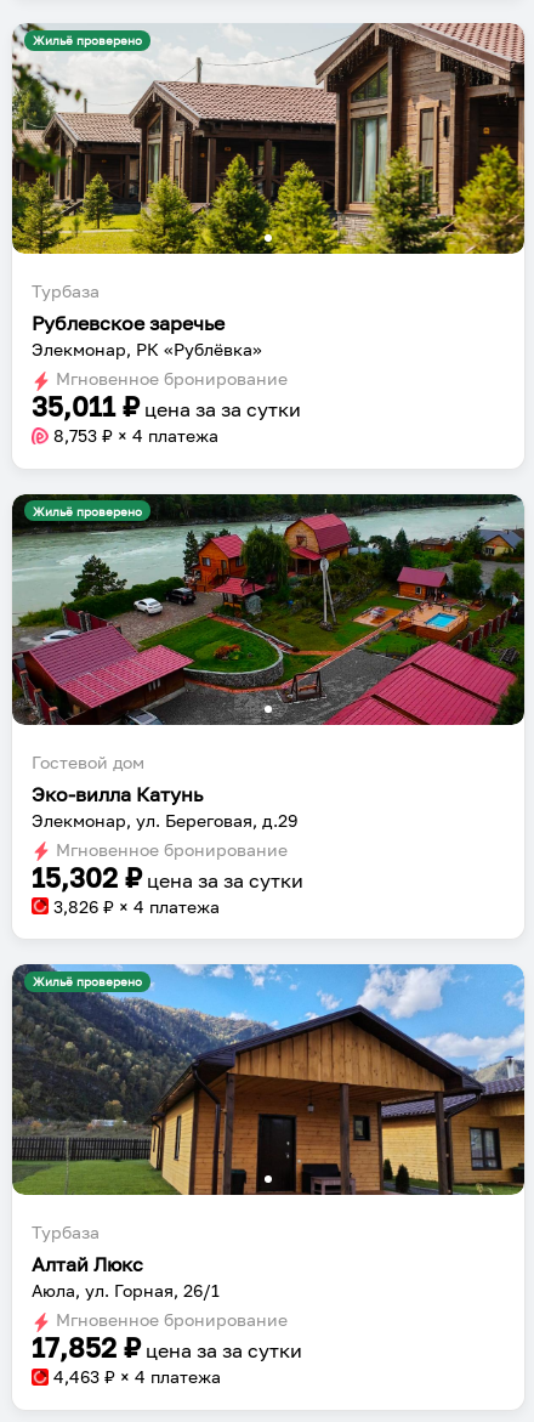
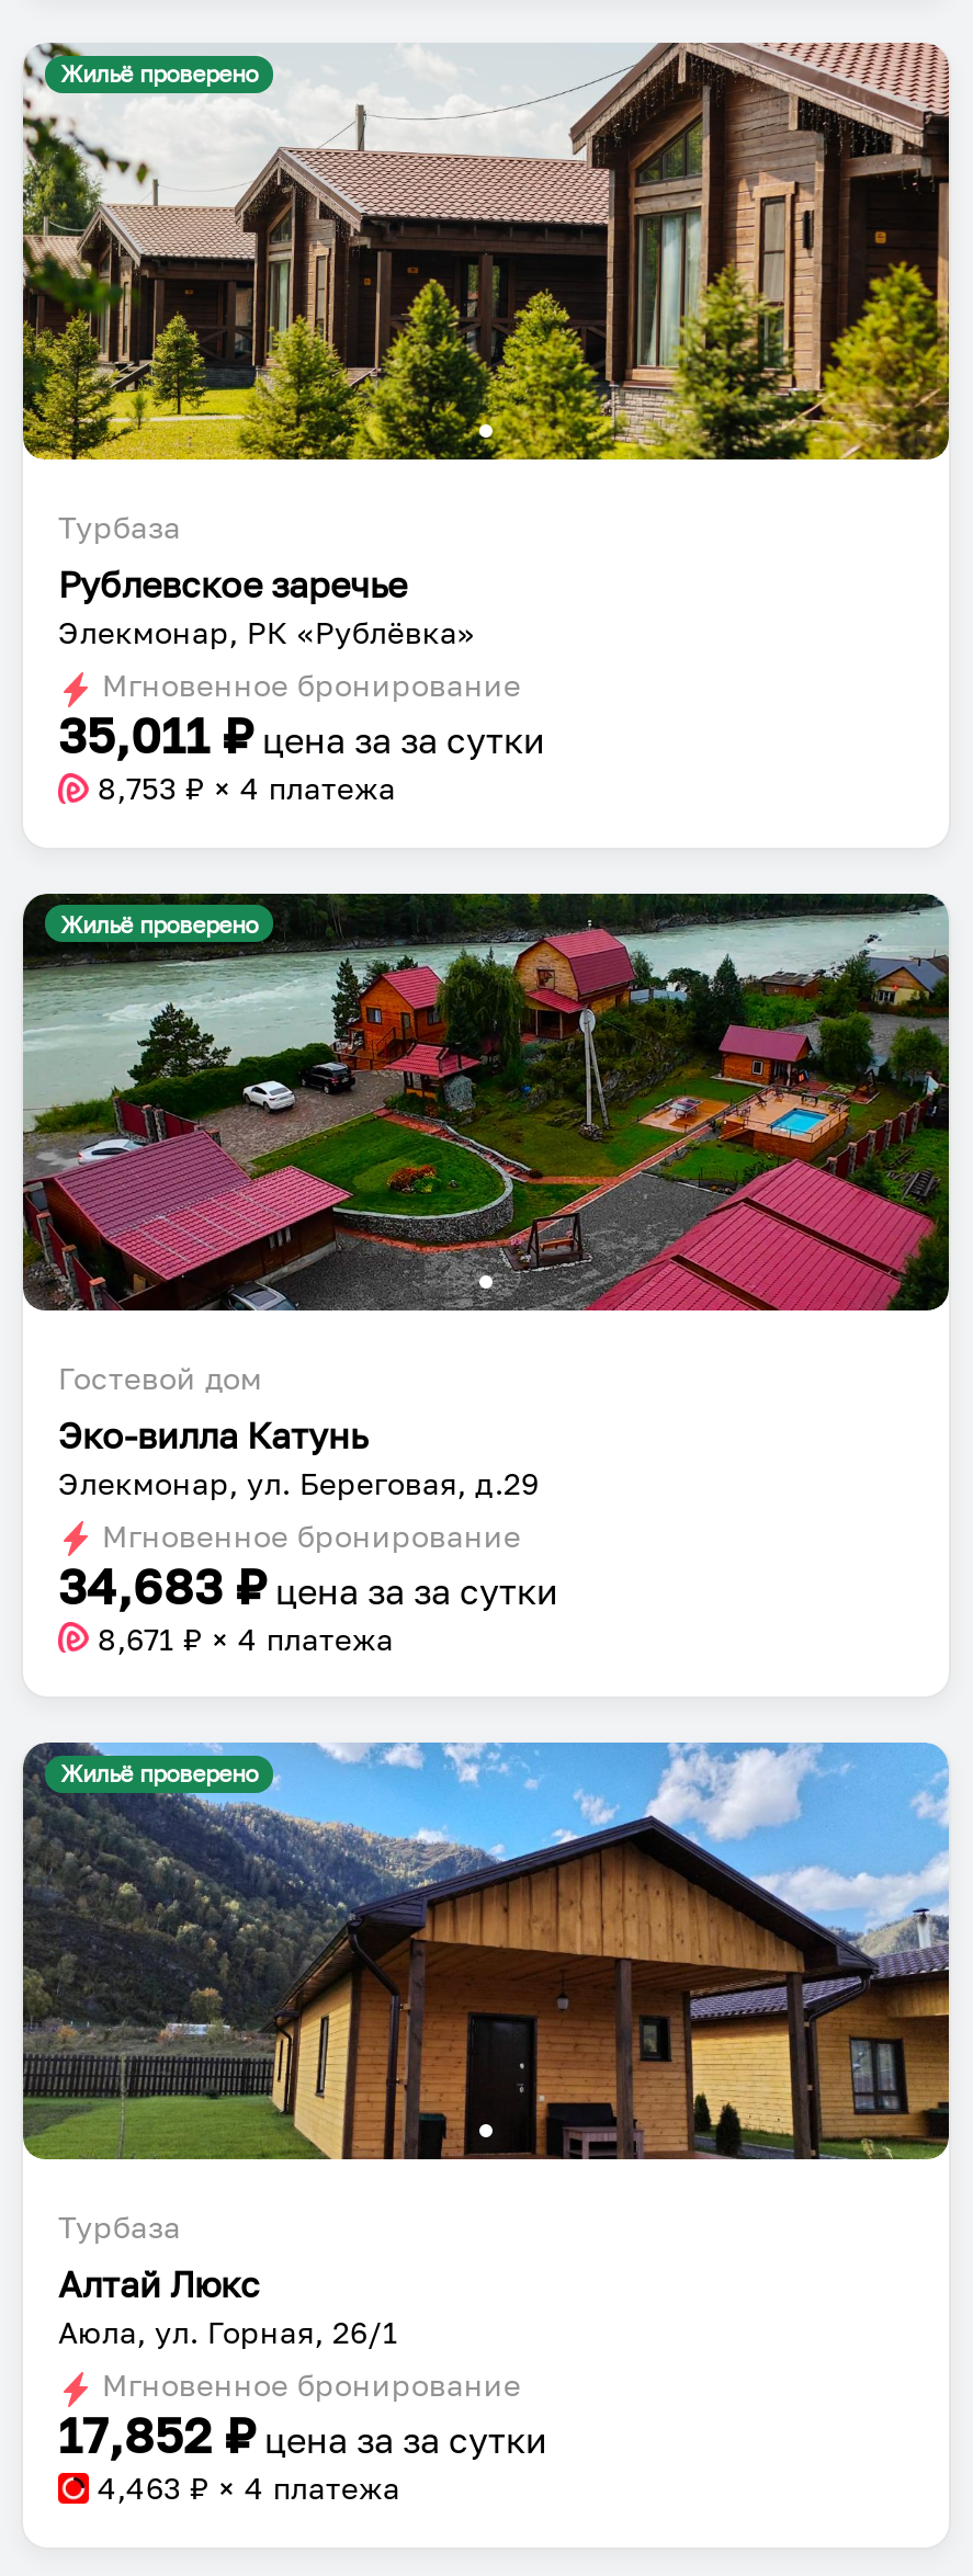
[32,861,303,894] 15,302 ₽ цена за за сутки -> [58,1556,558,1615] 34,683 ₽ цена за за сутки
[53,897,220,917] 3,826 ₽ × 4 платежа -> [98,1621,394,1657] 8,671 ₽ × 4 платежа

